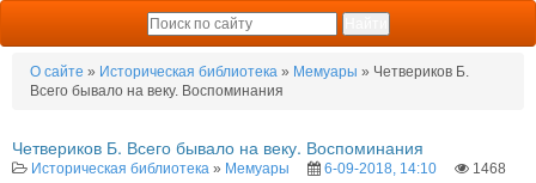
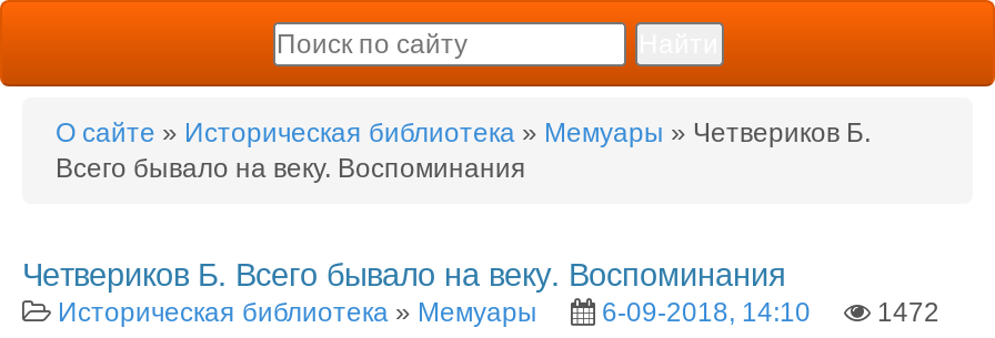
[324,160,520,177] 6-09-2018, 14:10 1468 -> [602,297,966,328] 6-09-2018, 14:10 1472

